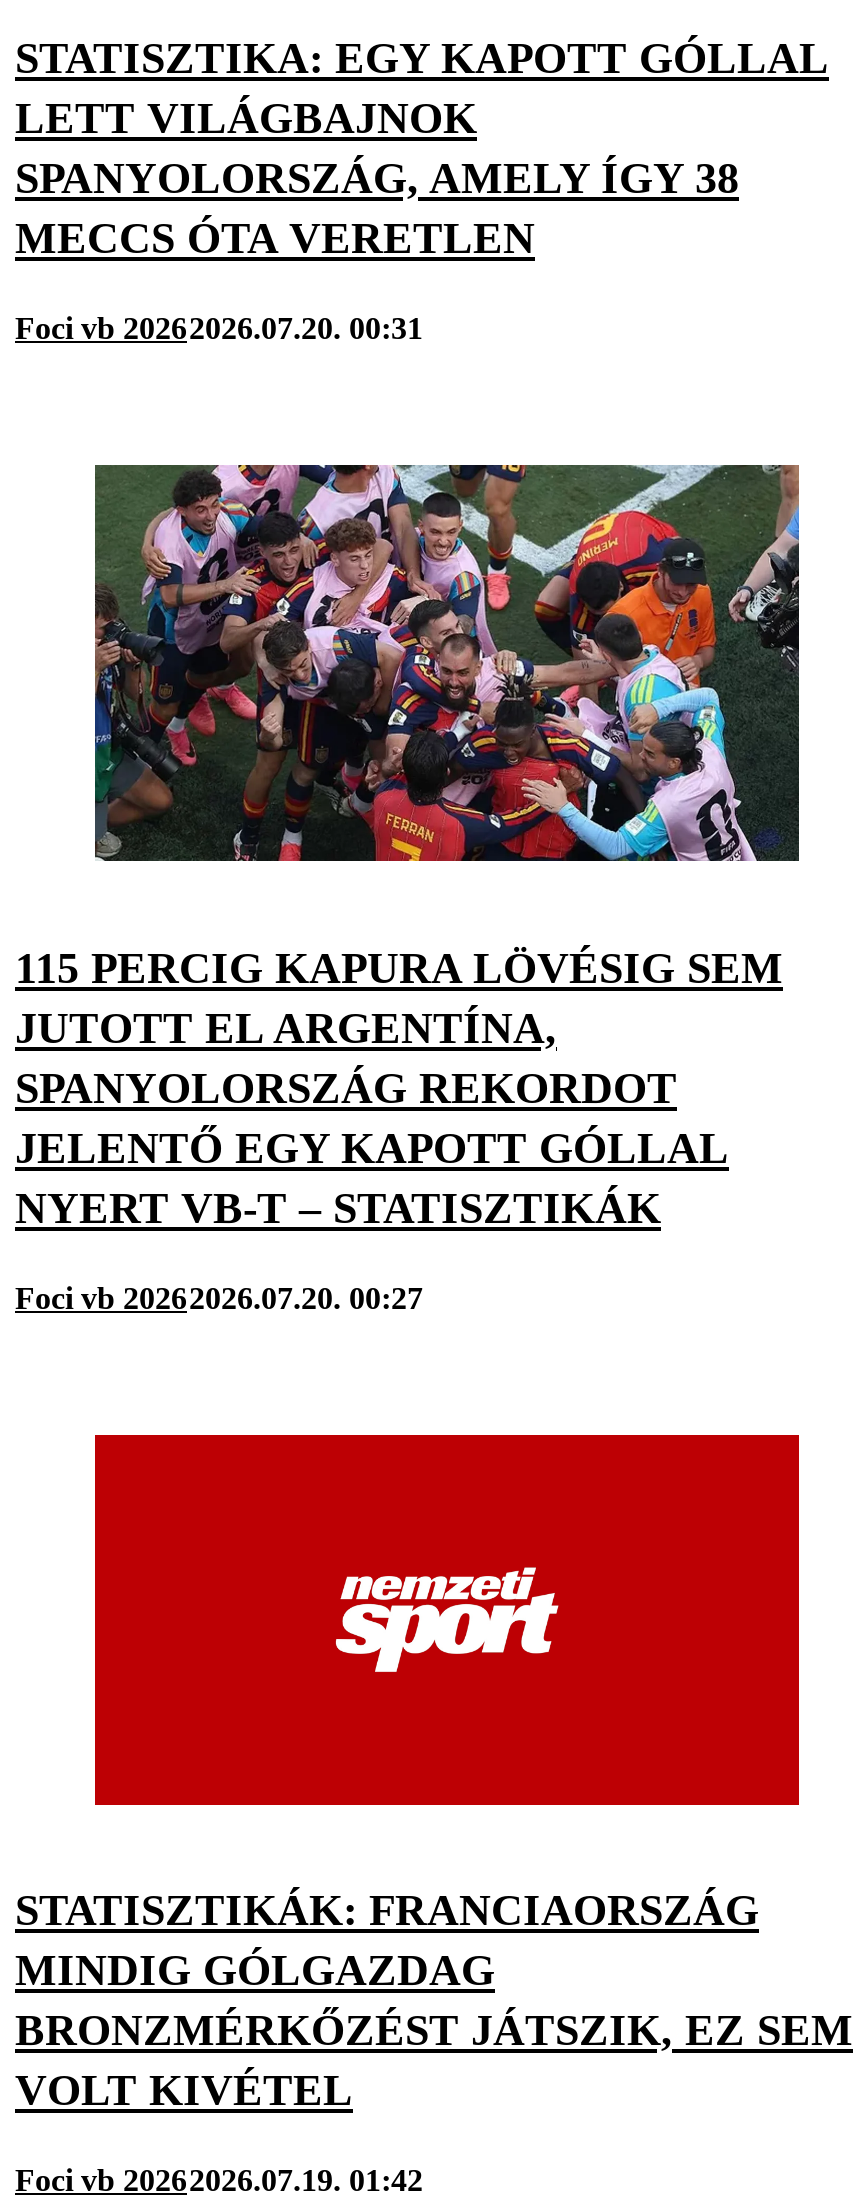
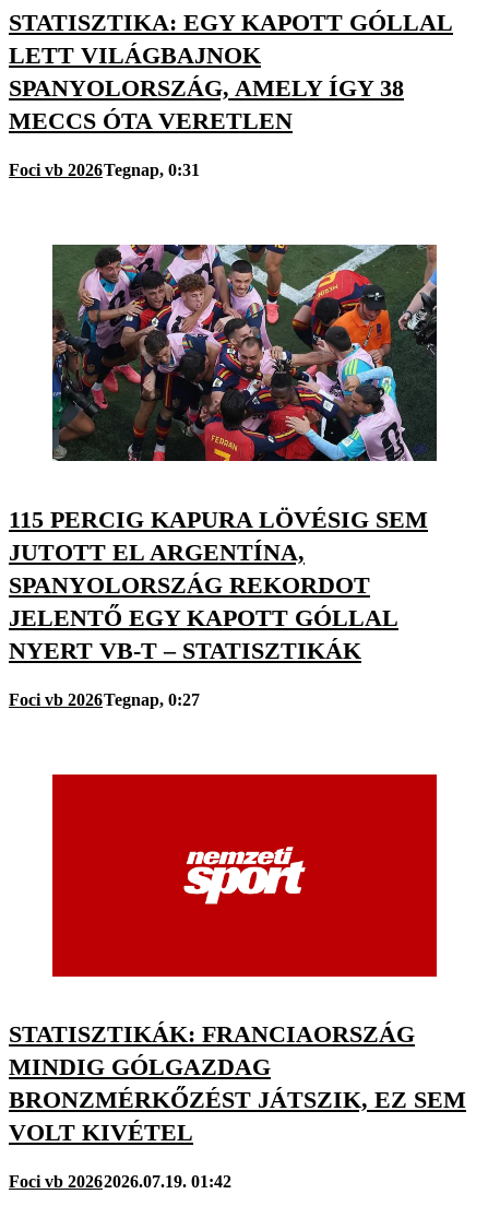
[15,312,423,346] Foci vb 20262026.07.20. 00:31 -> [9,161,200,180] Foci vb 2026Tegnap, 0:31
[15,1281,423,1315] Foci vb 20262026.07.20. 00:27 -> [9,690,200,709] Foci vb 2026Tegnap, 0:27

